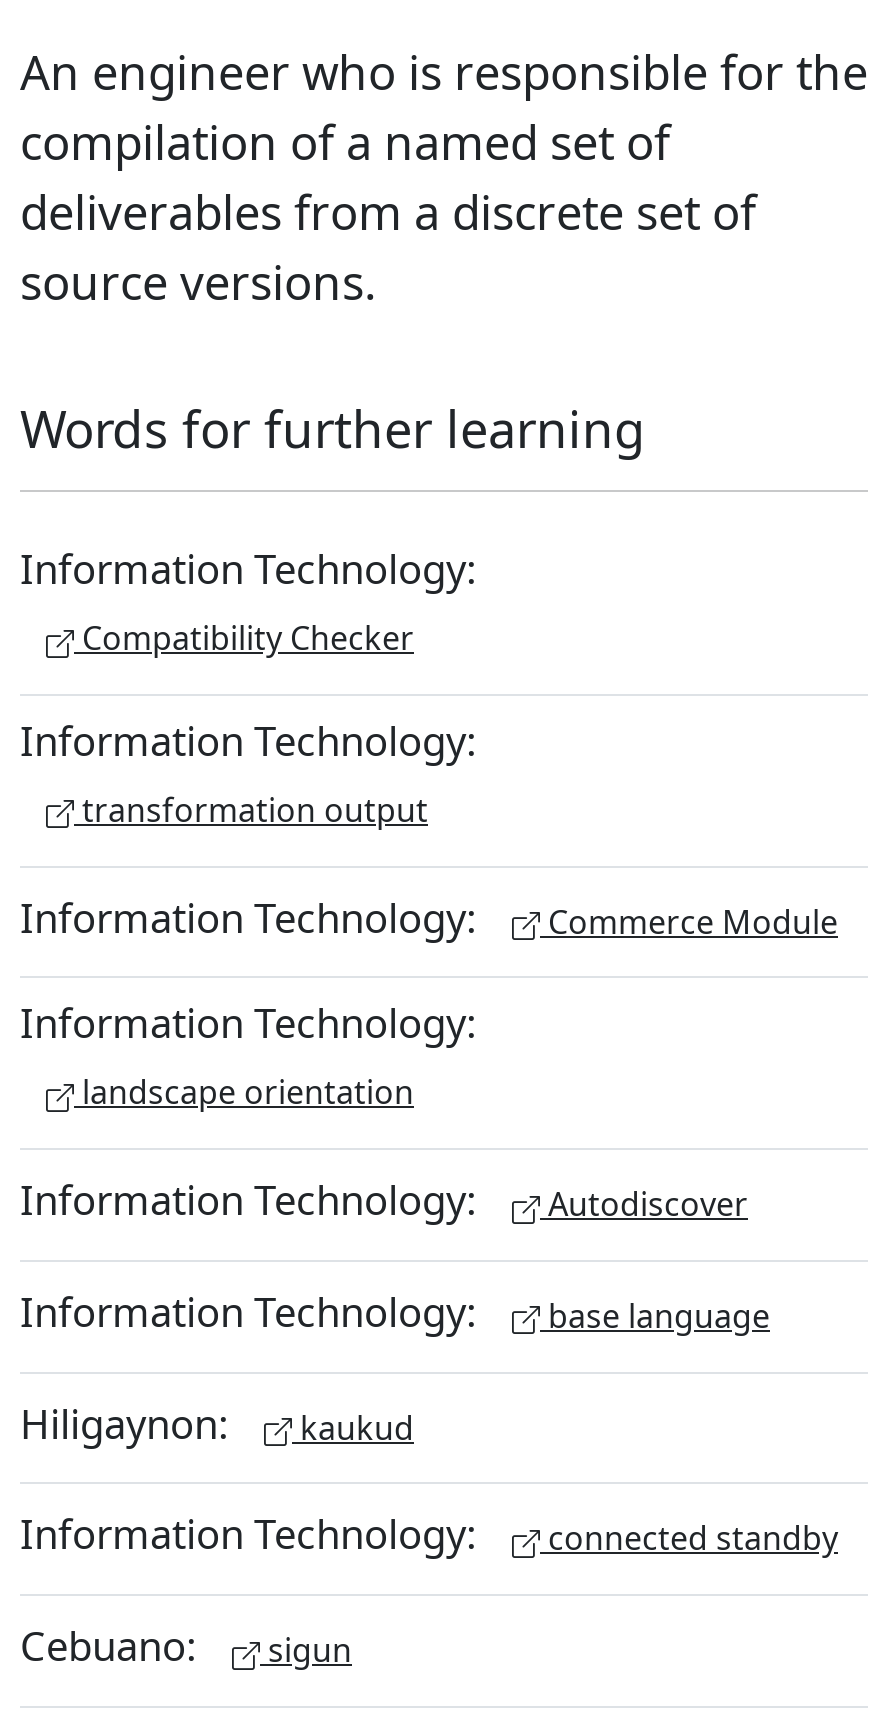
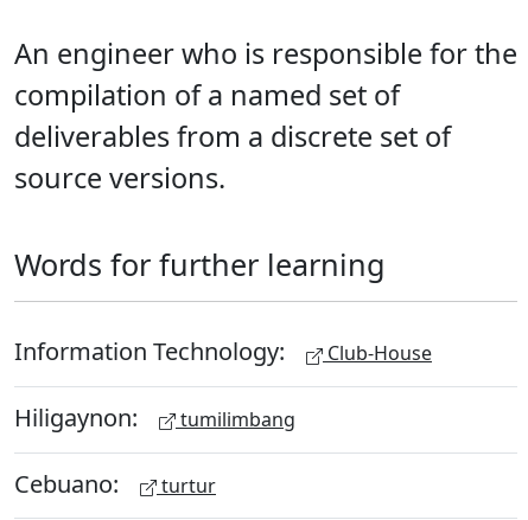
[20,616,838,1339] Compatibility Checker | Information Technology: | transformation output | Information Technology: | Commerce Module | Information Technology: | landscape orientation | Information Technology: | Autodiscover | Information Technology: | base language -> [323,340,432,366] Club-House
[20,1405,838,1562] kaukud | Information Technology: | connected standby -> [176,406,295,432] tumilimbang
[260,1628,352,1672] sigun -> [157,472,216,498] turtur

